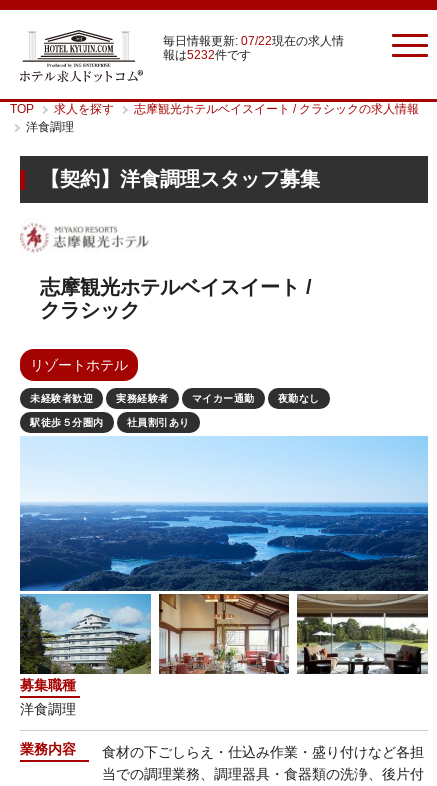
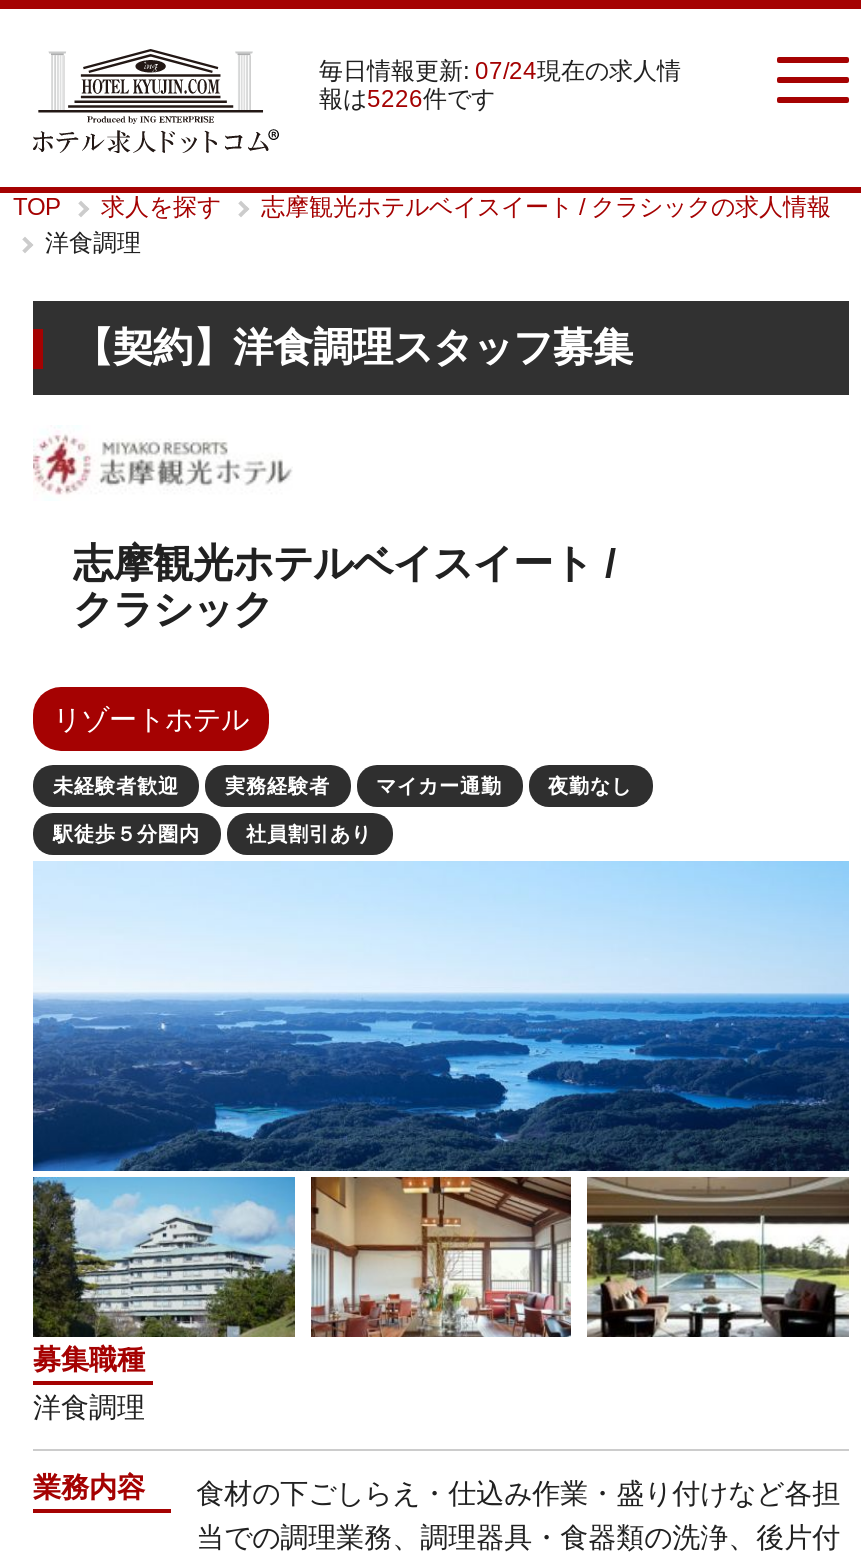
[163,34,344,48] 毎日情報更新: 07/22現在の求人情 -> [319,57,681,85] 毎日情報更新: 07/24現在の求人情
[163,48,251,62] 報は5232件です -> [319,85,495,113] 報は5226件です

